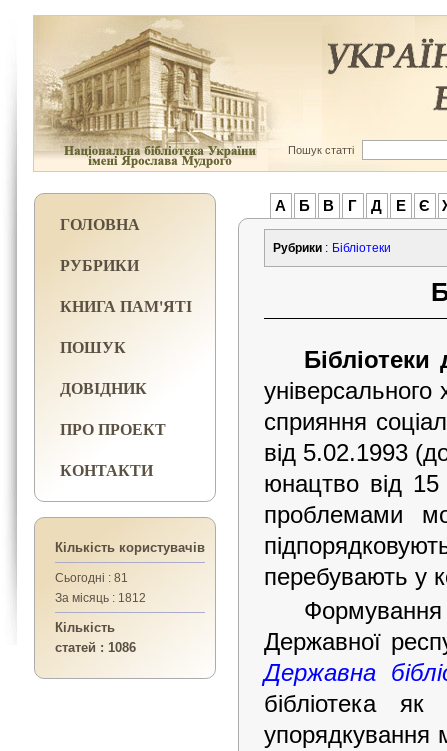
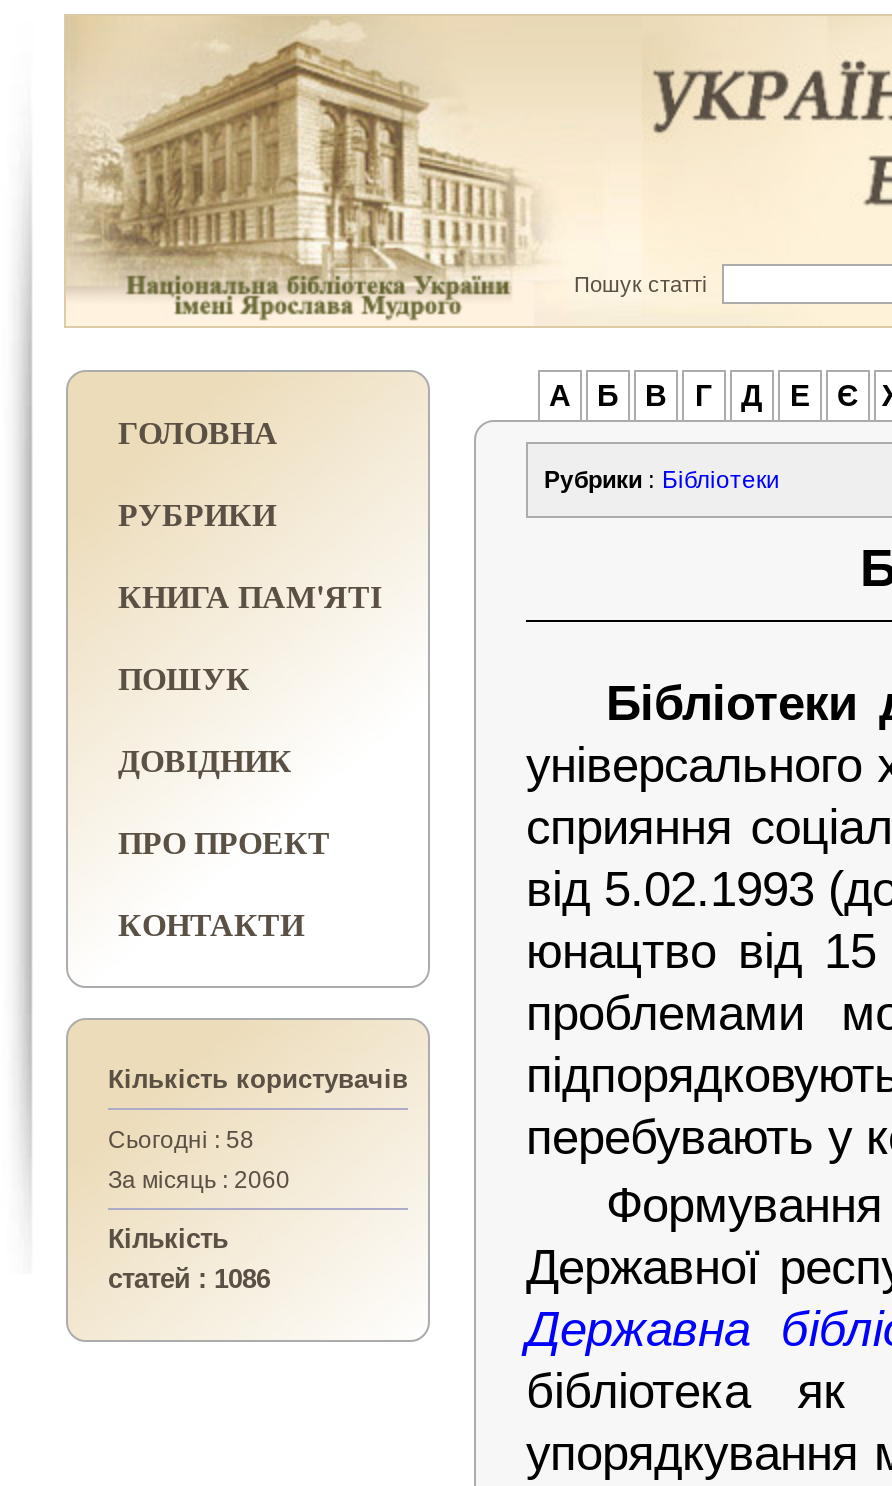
[55,571,128,585] Сьогодні : 81 -> [108,1126,254,1154] Сьогодні : 58
[55,591,146,605] За місяць : 1812 -> [108,1166,290,1194] За місяць : 2060

